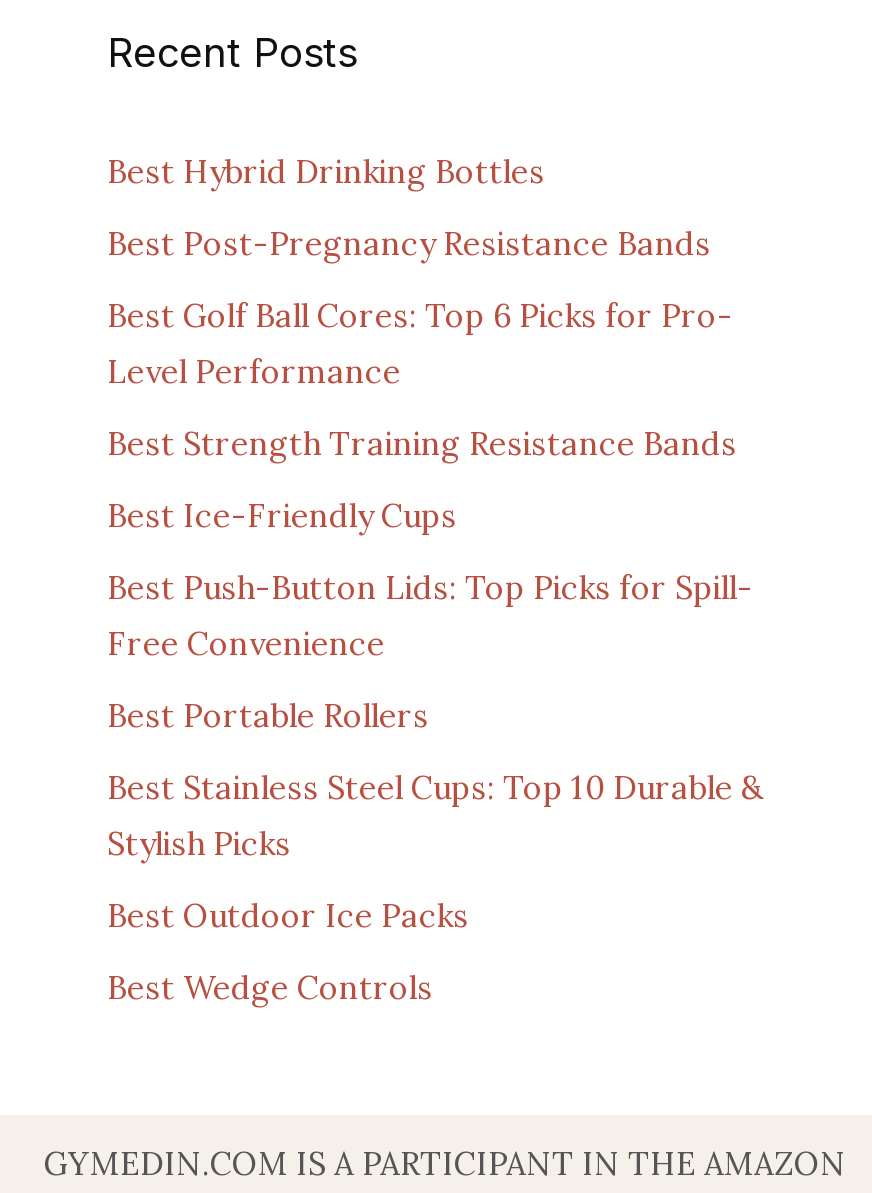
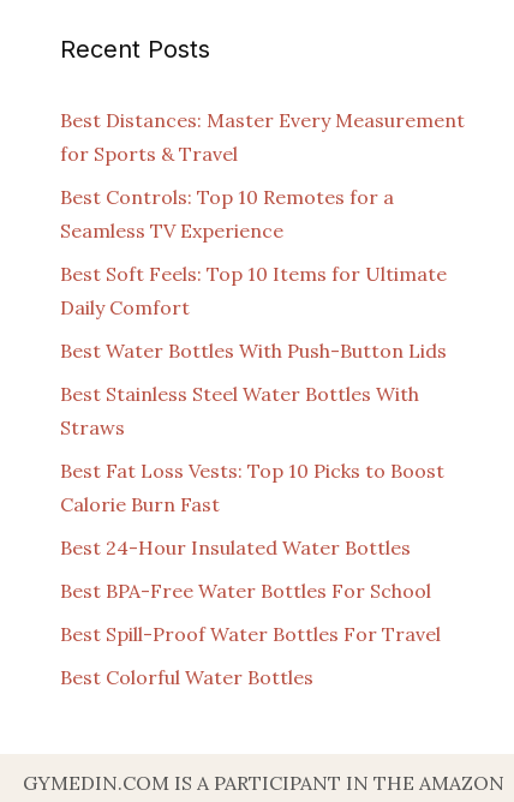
[107,151,545,191] Best Hybrid Drinking Bottles -> [60,108,465,166] Best Distances: Master Every Measurement | for Sports & Travel
[107,223,711,263] Best Post-Pregnancy Resistance Bands -> [60,185,394,243] Best Controls: Top 10 Remotes for a | Seamless TV Experience
[107,295,733,391] Best Golf Ball Cores: Top 6 Picks for Pro- | Level Performance -> [60,262,447,319] Best Soft Feels: Top 10 Items for Ultimate | Daily Comfort
[107,423,737,463] Best Strength Training Resistance Bands -> [60,339,447,363] Best Water Bottles With Push-Button Lids
[107,495,457,535] Best Ice-Friendly Cups -> [60,382,419,439] Best Stainless Steel Water Bottles With | Straws
[107,567,753,663] Best Push-Button Lids: Top Picks for Spill- | Free Convenience -> [60,459,444,516] Best Fat Loss Vests: Top 10 Picks to Boost | Calorie Burn Fast
[107,695,429,735] Best Portable Rollers -> [60,535,411,559] Best 24-Hour Insulated Water Bottles
[107,767,763,863] Best Stainless Steel Cups: Top 10 Durable & | Stylish Picks -> [60,579,431,603] Best BPA-Free Water Bottles For School
[107,895,469,935] Best Outdoor Ice Packs -> [60,622,441,646] Best Spill-Proof Water Bottles For Travel
[107,967,433,1007] Best Wedge Controls -> [60,665,313,689] Best Colorful Water Bottles

